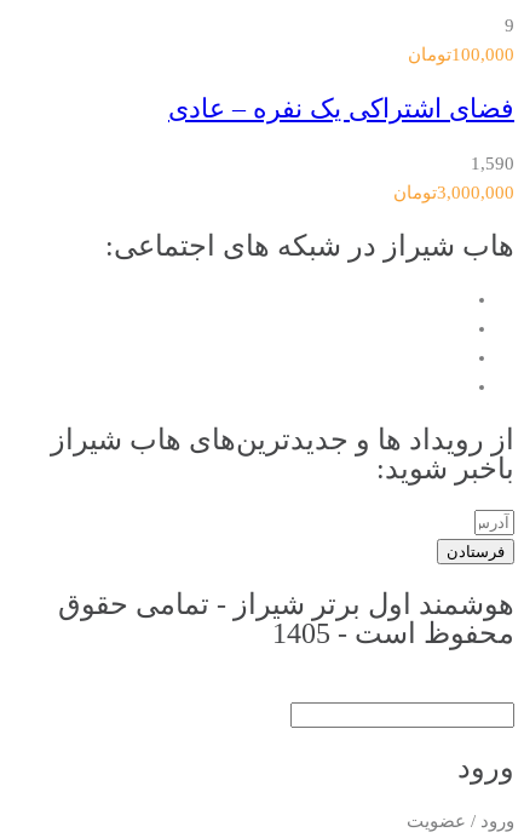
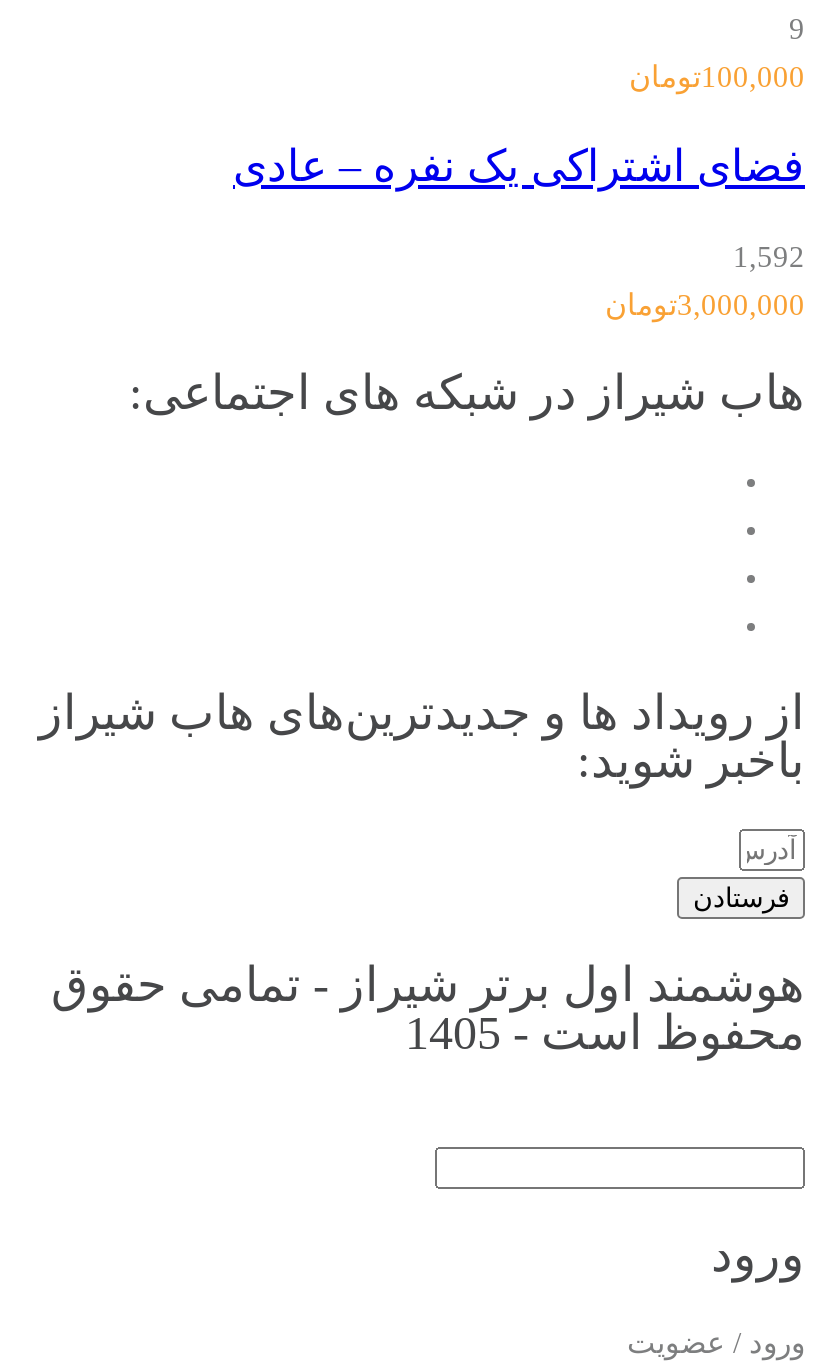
[471,154,514,173] 1,590 -> [733,241,805,273] 1,592

